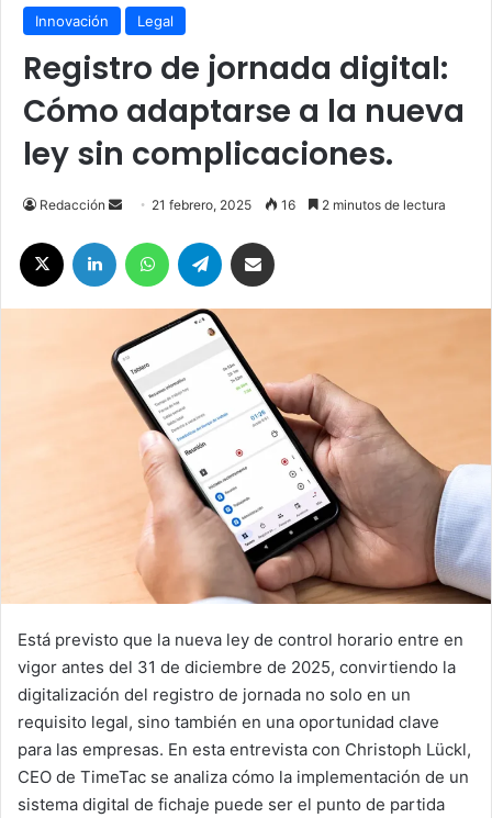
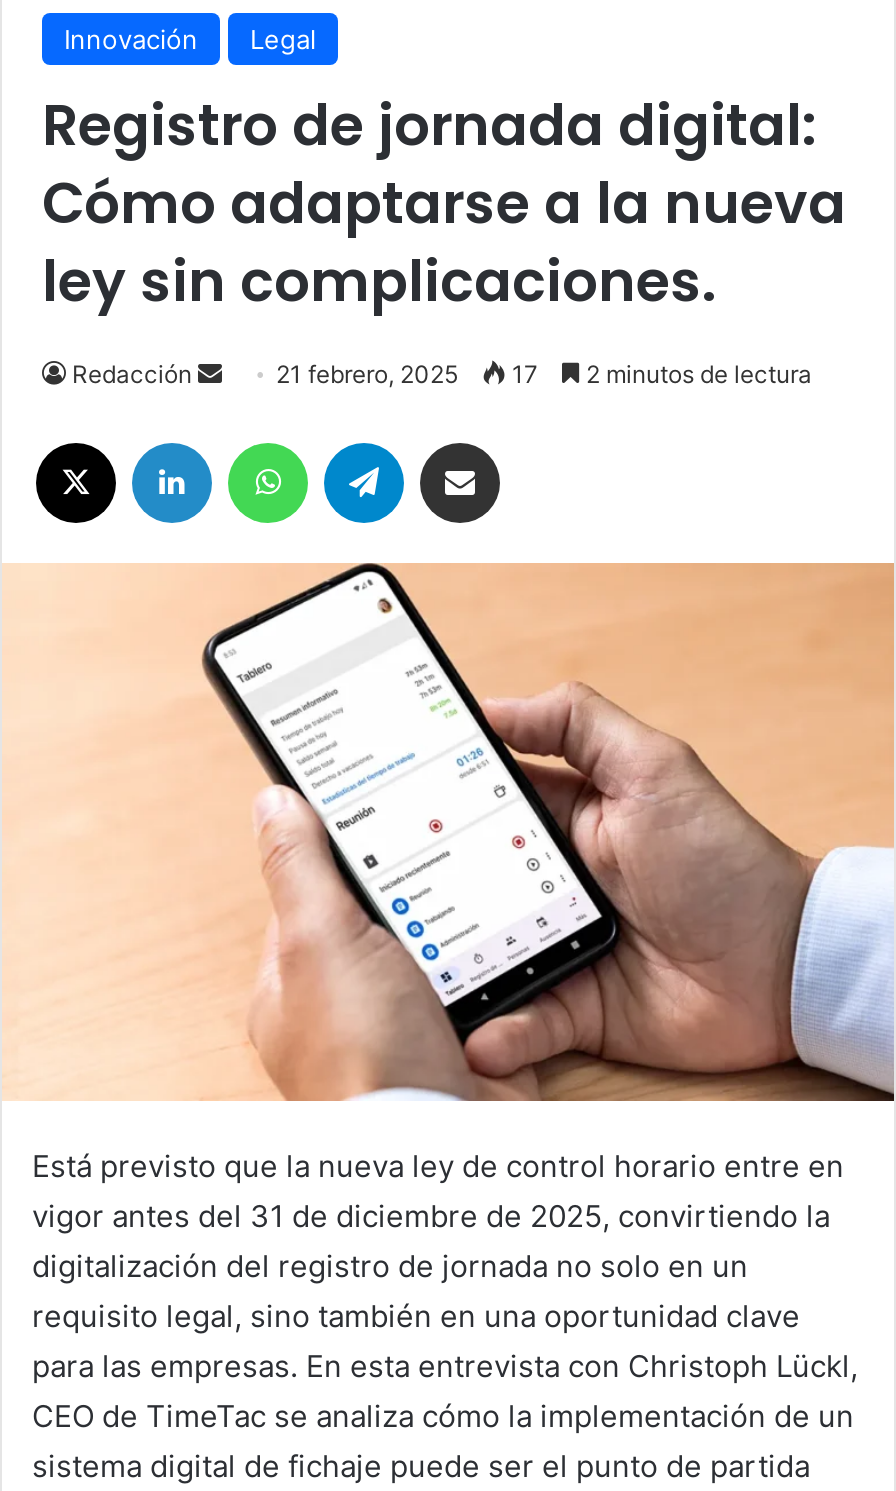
[278,197,295,213] 16 -> [506,359,538,389] 17

